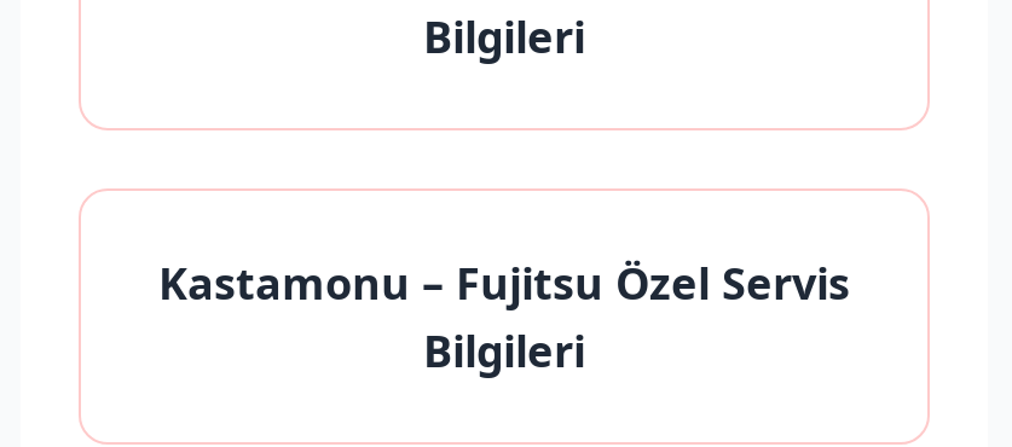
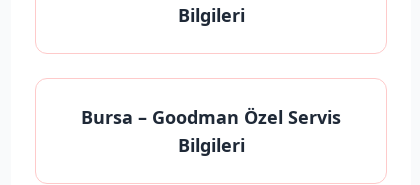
[158,254,850,312] Kastamonu – Fujitsu Özel Servis -> [81,105,341,129] Bursa – Goodman Özel Servis

